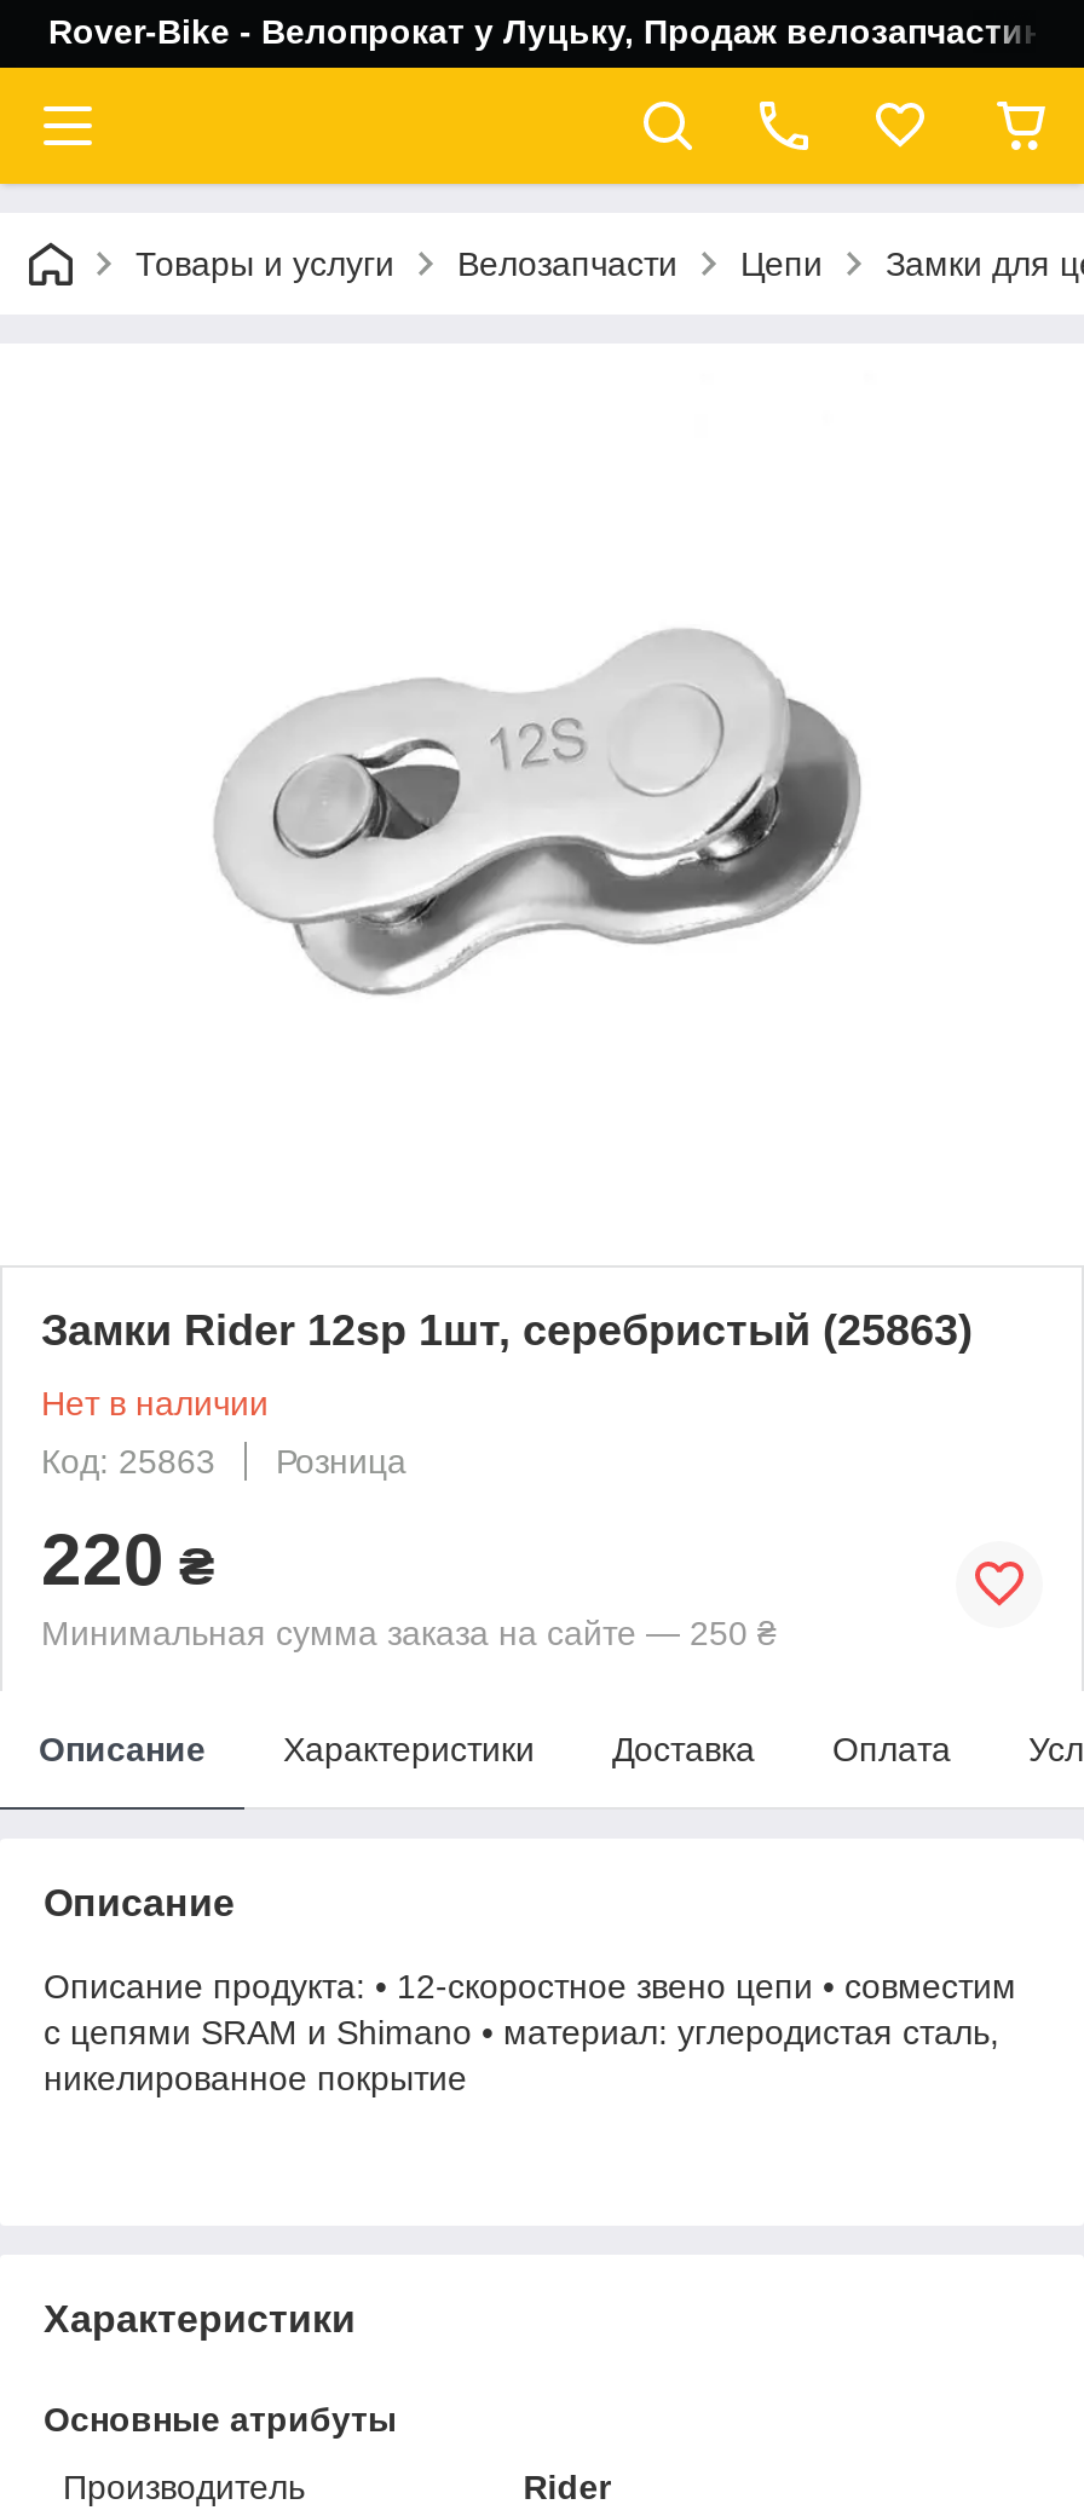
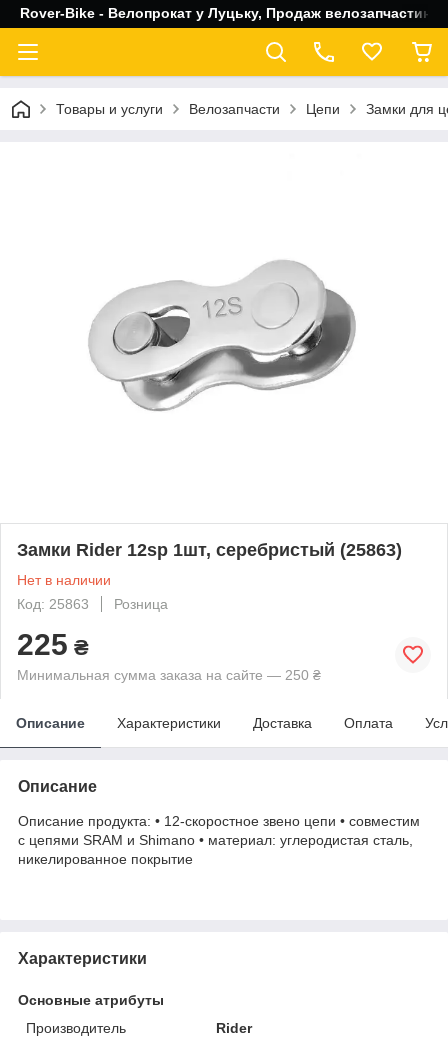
[41,1519,215,1599] 220 ₴ -> [17,628,89,661] 225 ₴

